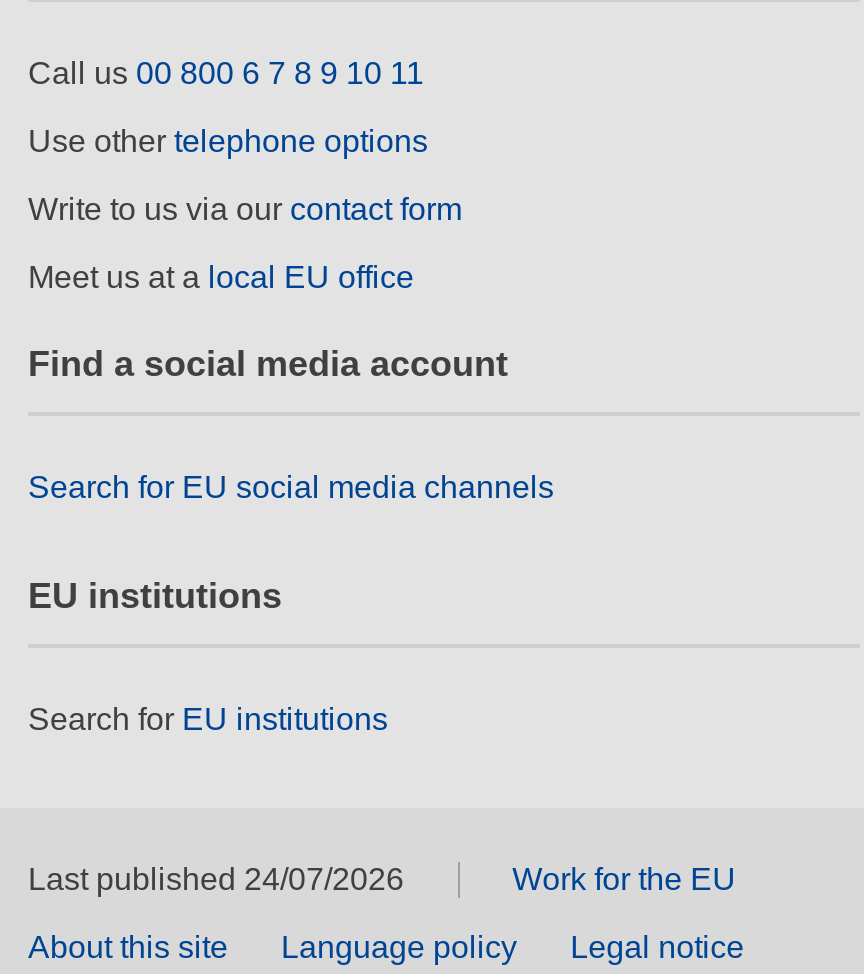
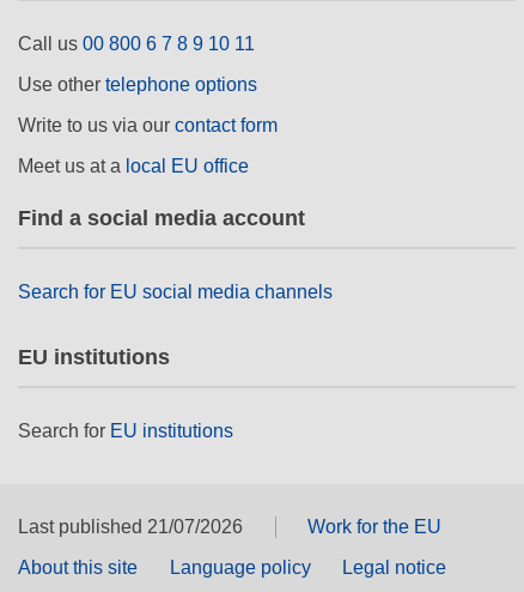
[28,862,404,896] Last published 24/07/2026 -> [18,516,243,537] Last published 21/07/2026

